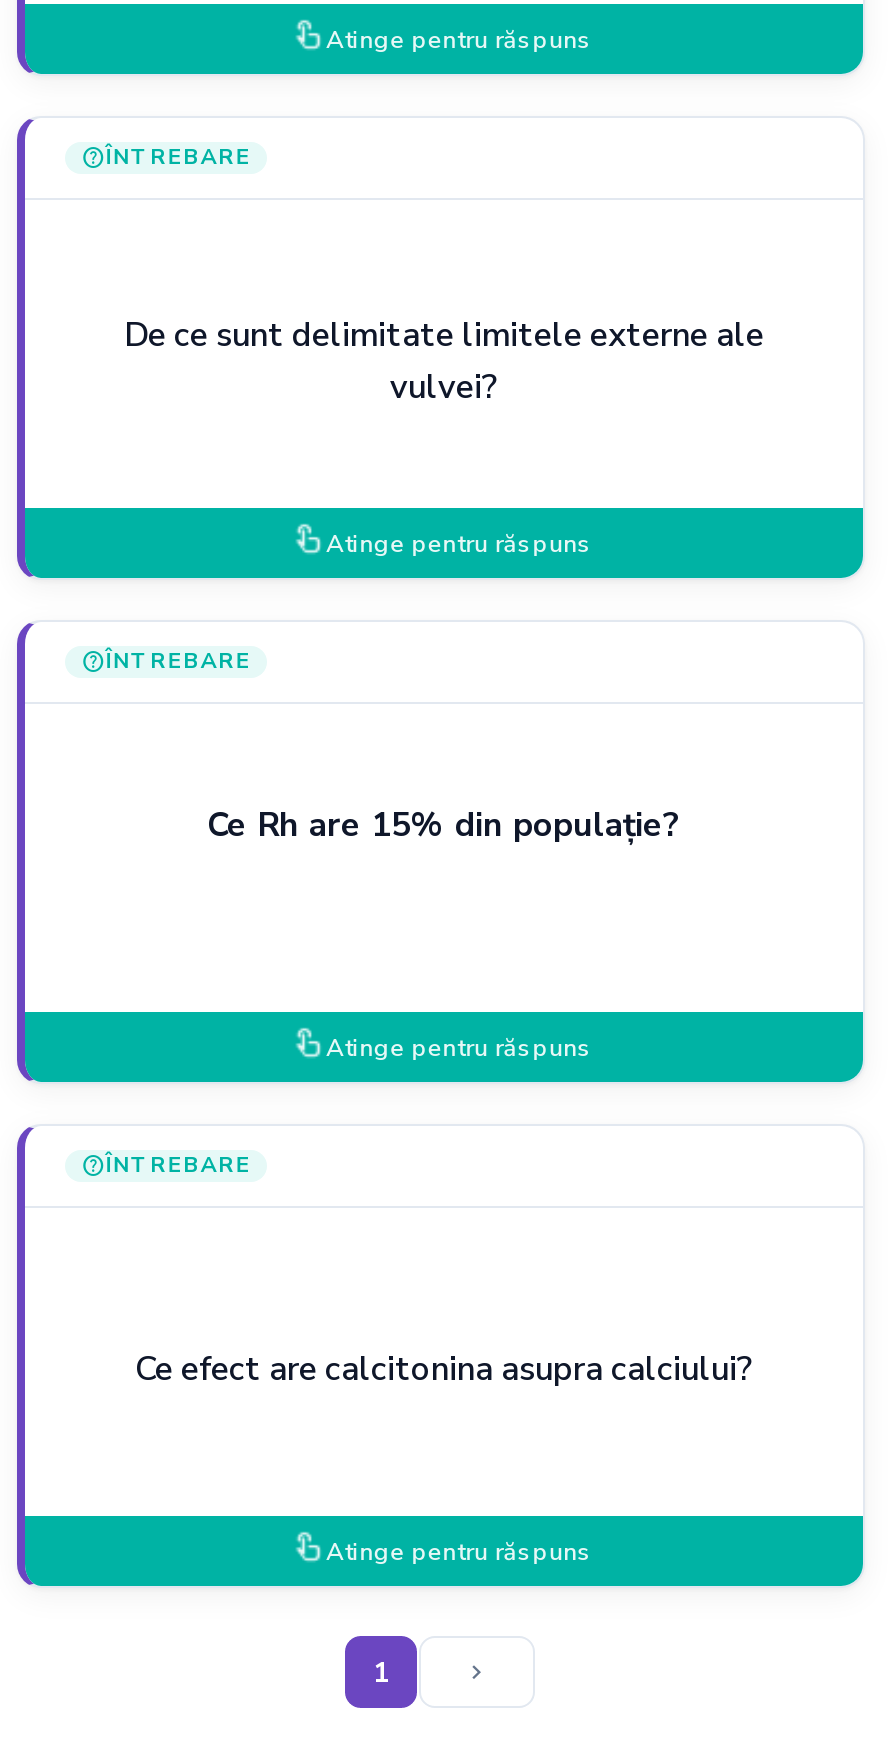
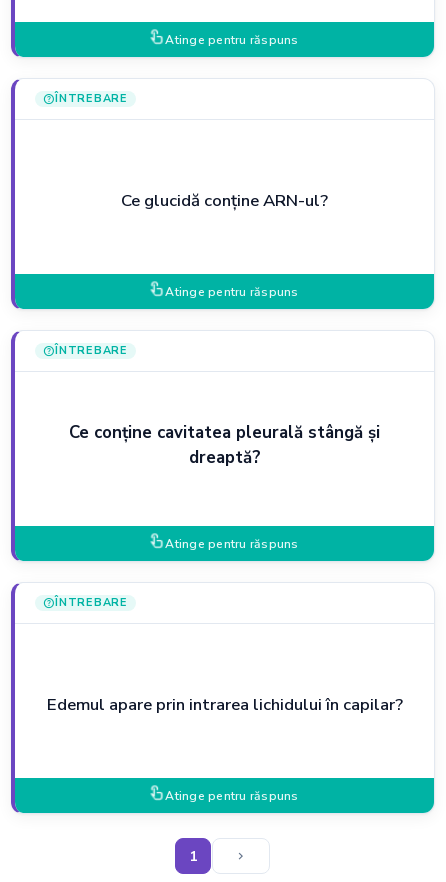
[124,312,764,410] De ce sunt delimitate limitele externe ale | vulvei? -> [121,189,328,212] Ce glucidă conține ARN-ul?
[207,802,681,848] Ce Rh are 15% din populație? -> [69,421,380,469] Ce conține cavitatea pleurală stângă și | dreaptă?
[135,1346,753,1392] Ce efect are calcitonina asupra calciului? -> [46,693,402,716] Edemul apare prin intrarea lichidului în capilar?

